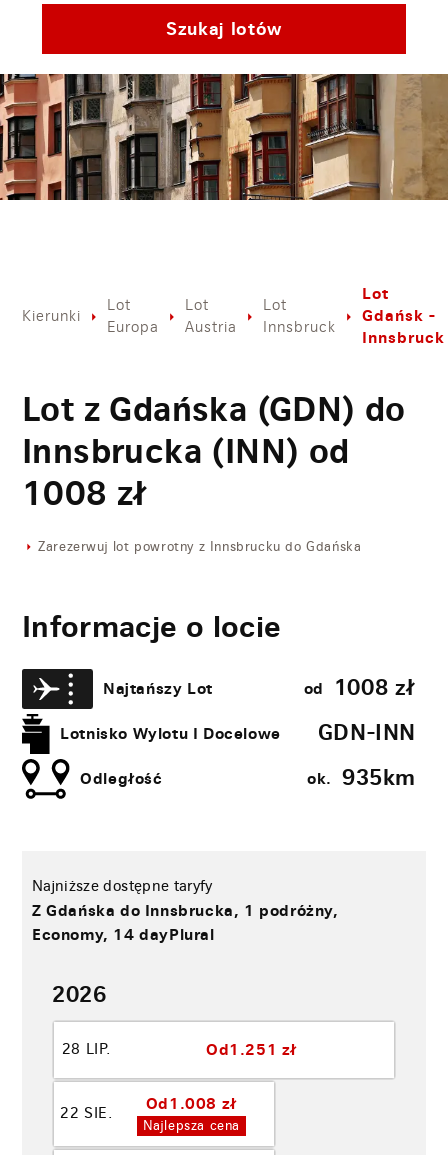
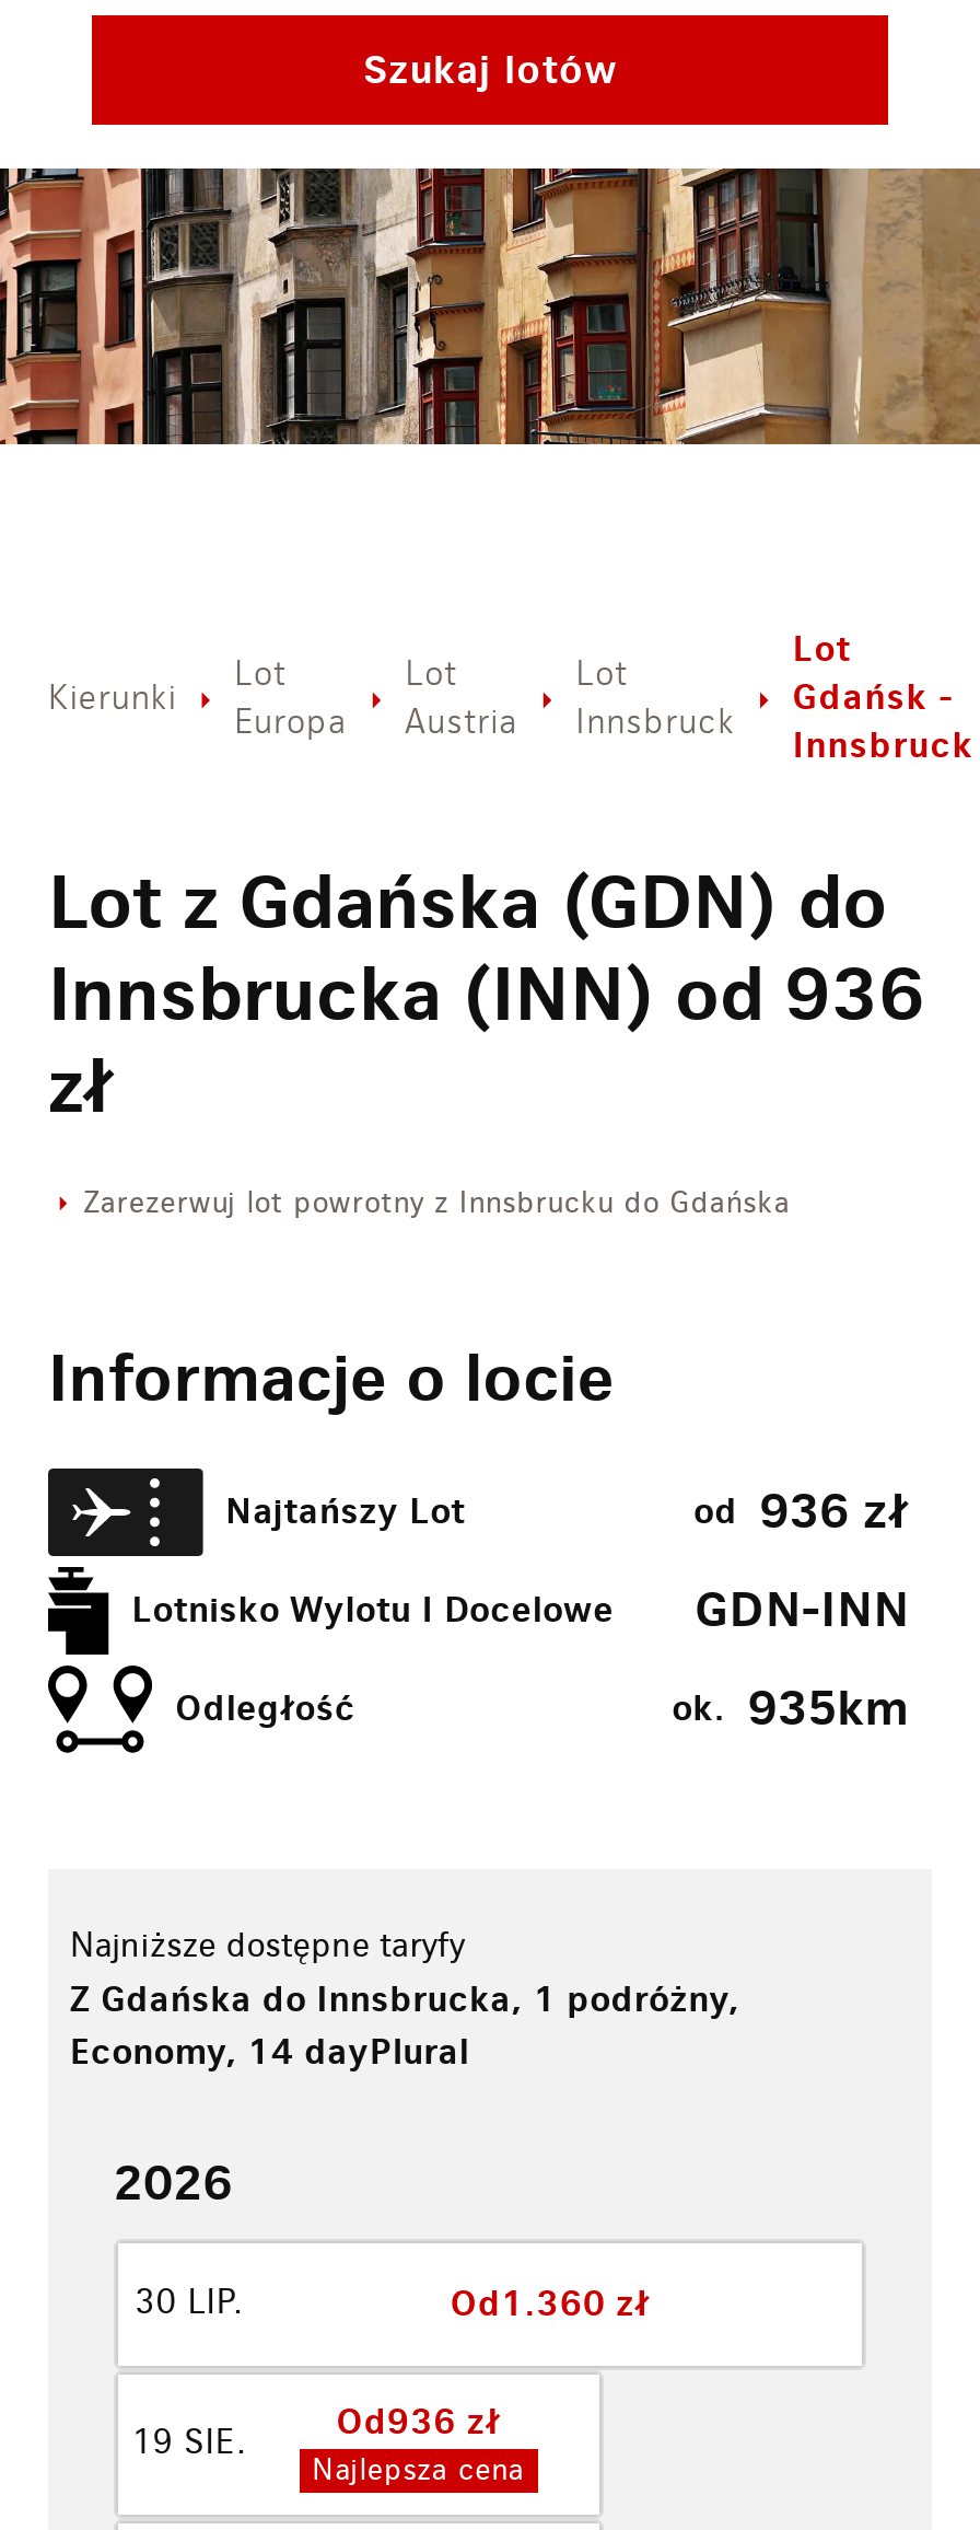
[22,430,350,515] Innsbrucka (INN) od | 1008 zł -> [48,947,926,1133] Innsbrucka (INN) od 936 | zł
[304,674,416,702] od 1008 zł -> [694,1481,910,1543] od 936 zł
[62,1041,111,1059] 28 LIP. -> [135,2284,243,2324] 30 LIP.
[206,1039,297,1060] Od 1.251 zł -> [451,2280,650,2326] Od 1.360 zł
[146,1093,237,1114] Od1.008 zł -> [337,2398,500,2444] Od936 zł
[60,1105,113,1123] 22 SIE. -> [132,2425,246,2464] 19 SIE.

